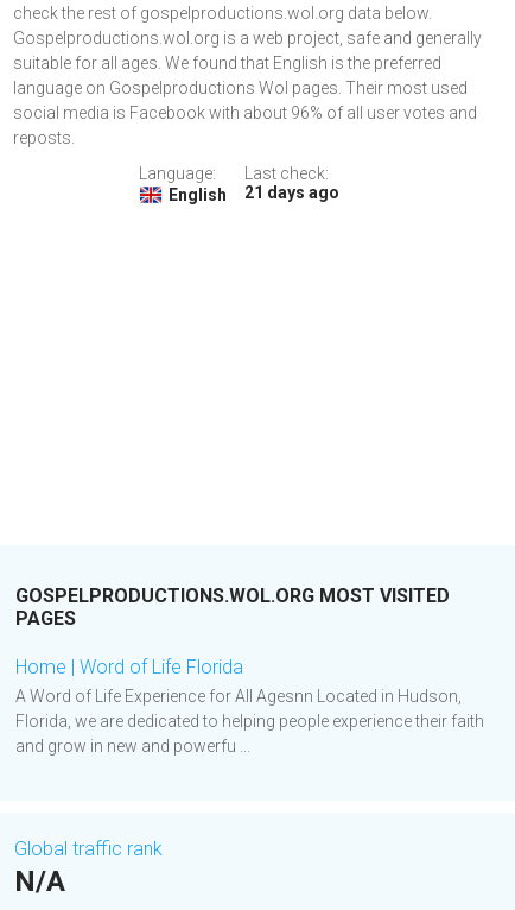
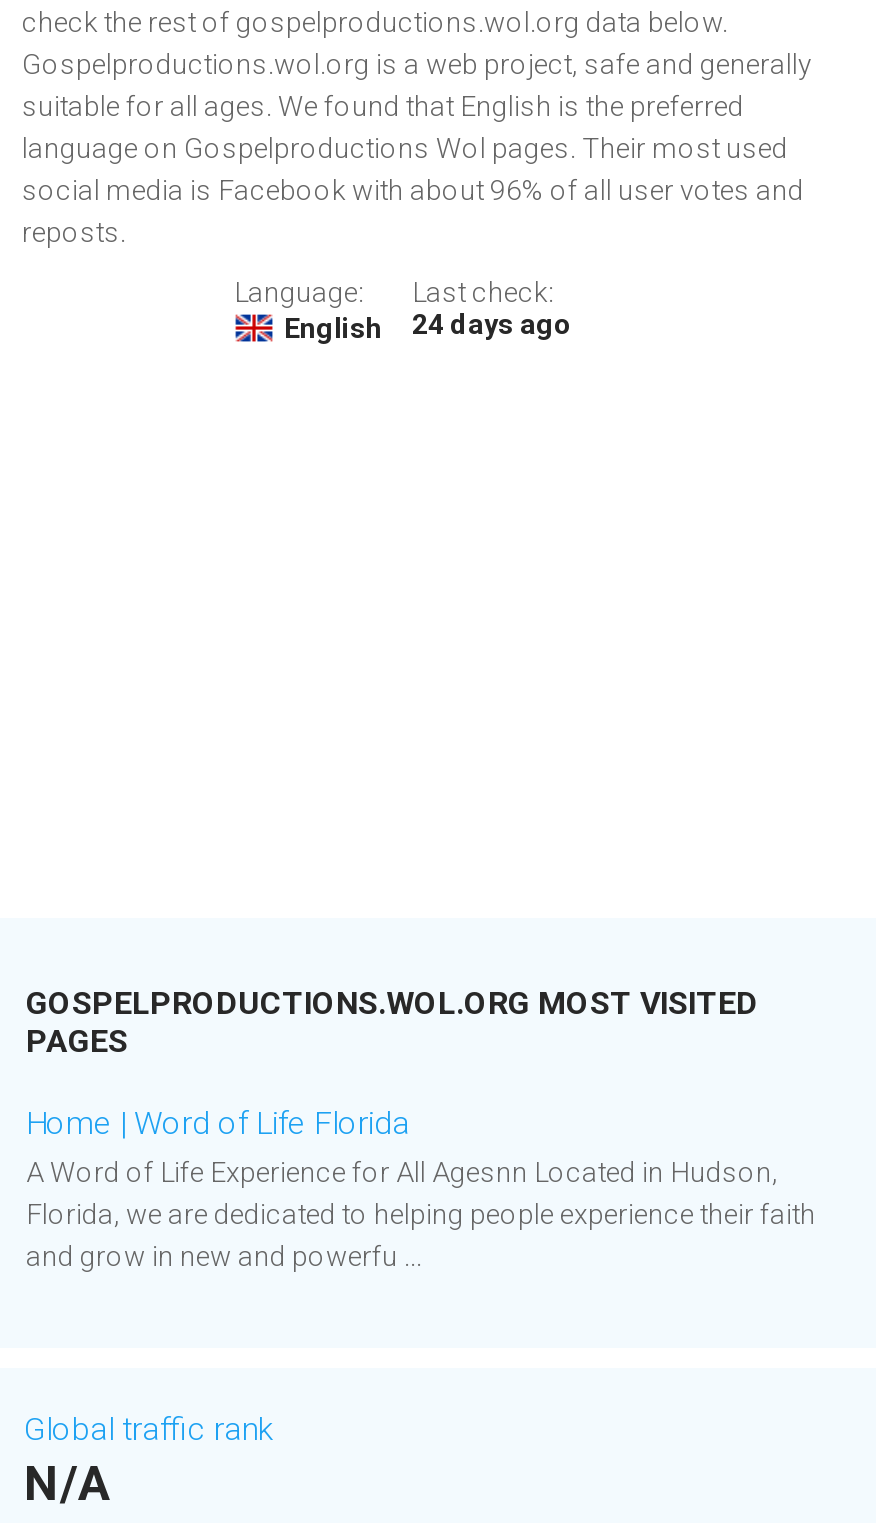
[169,183,339,204] English 21 days ago -> [284,308,572,344] English 24 days ago

